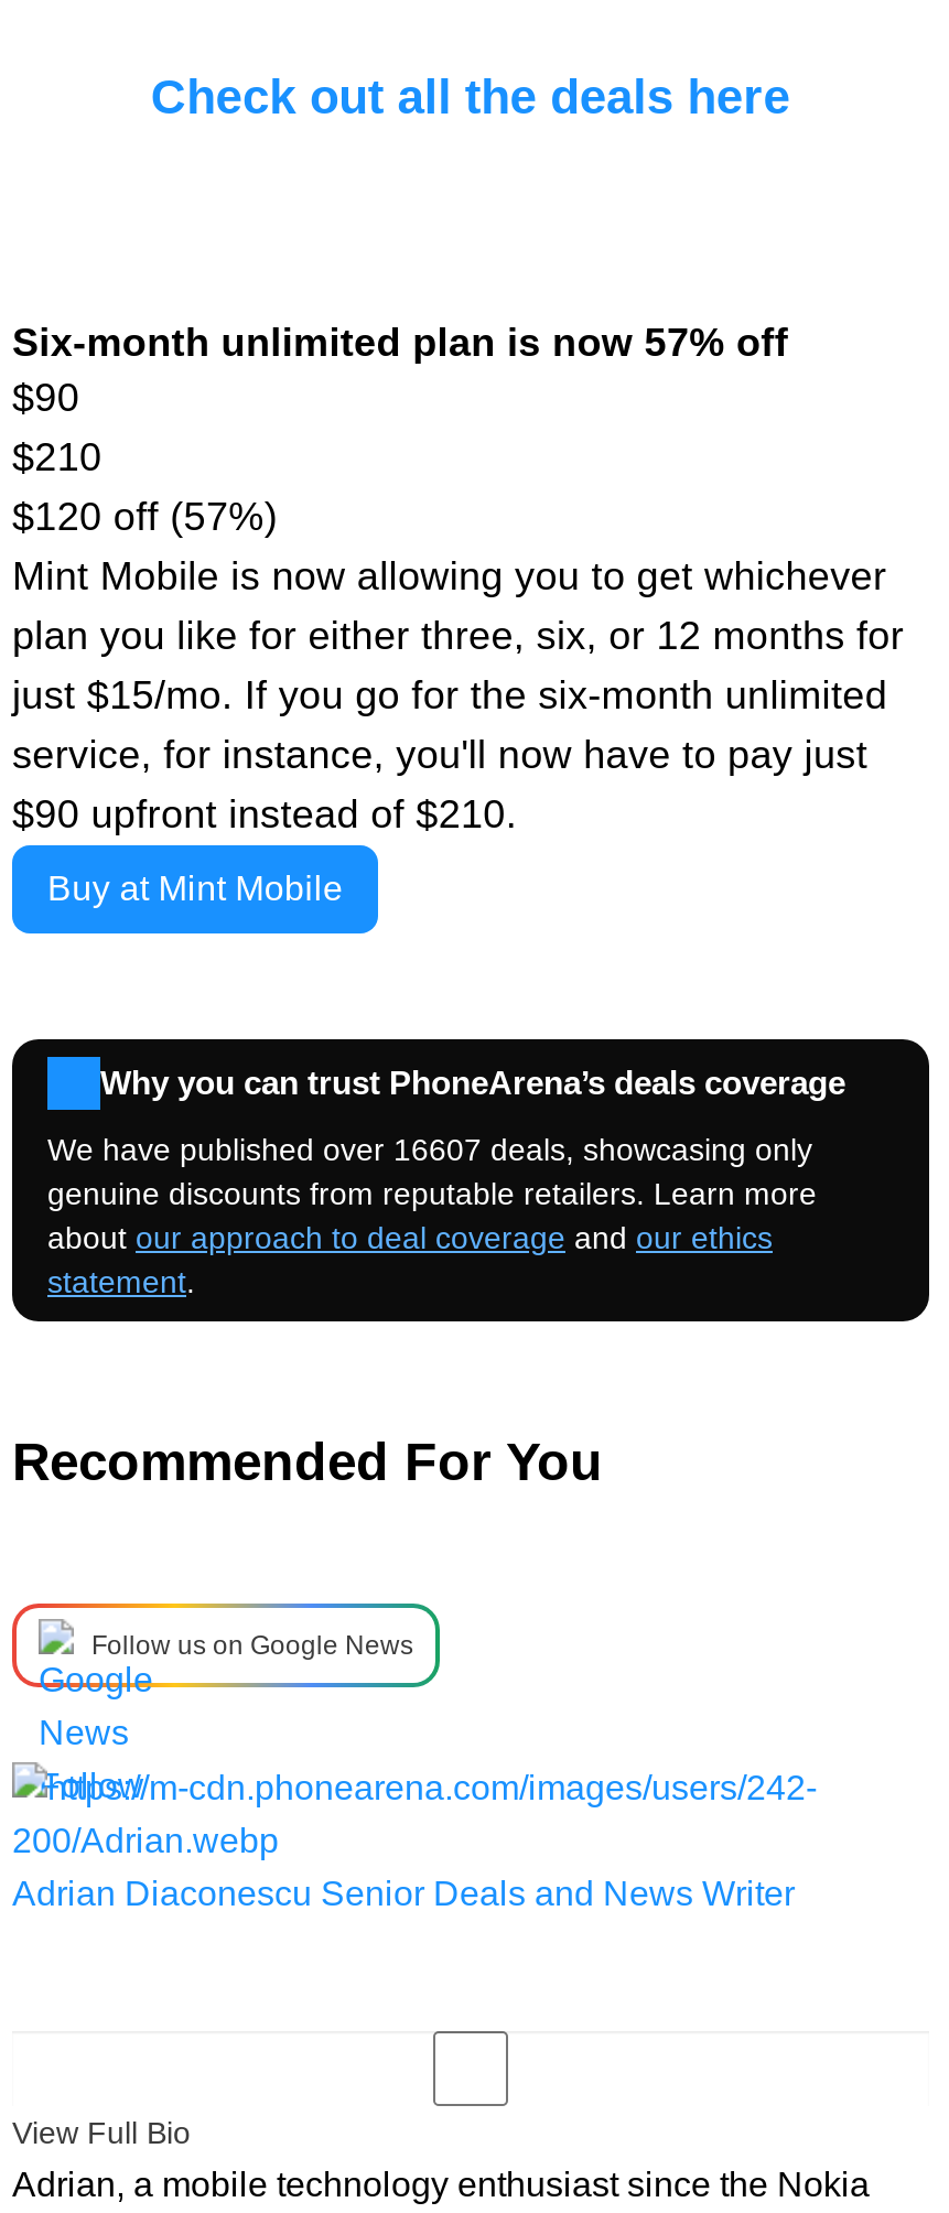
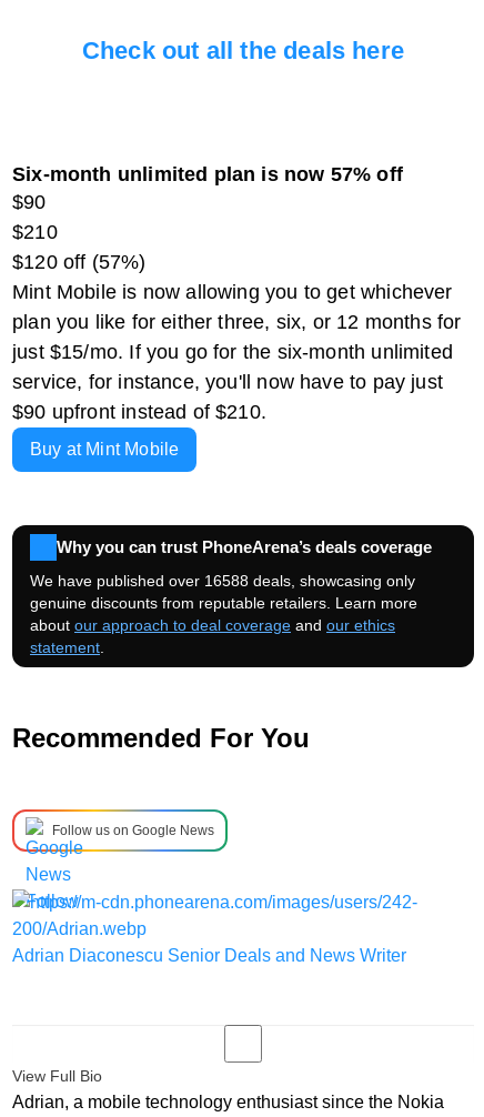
[47,1132,812,1167] We have published over 16607 deals, showcasing only -> [30,572,415,589] We have published over 16588 deals, showcasing only

